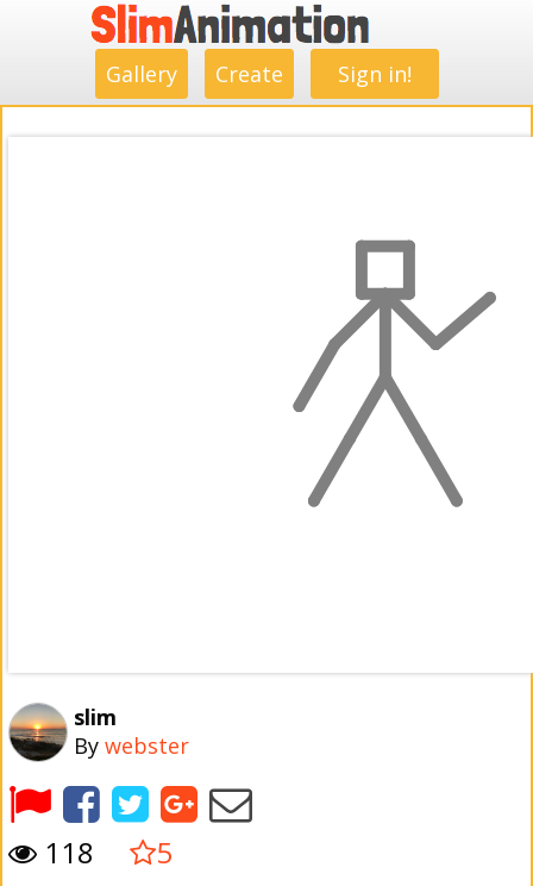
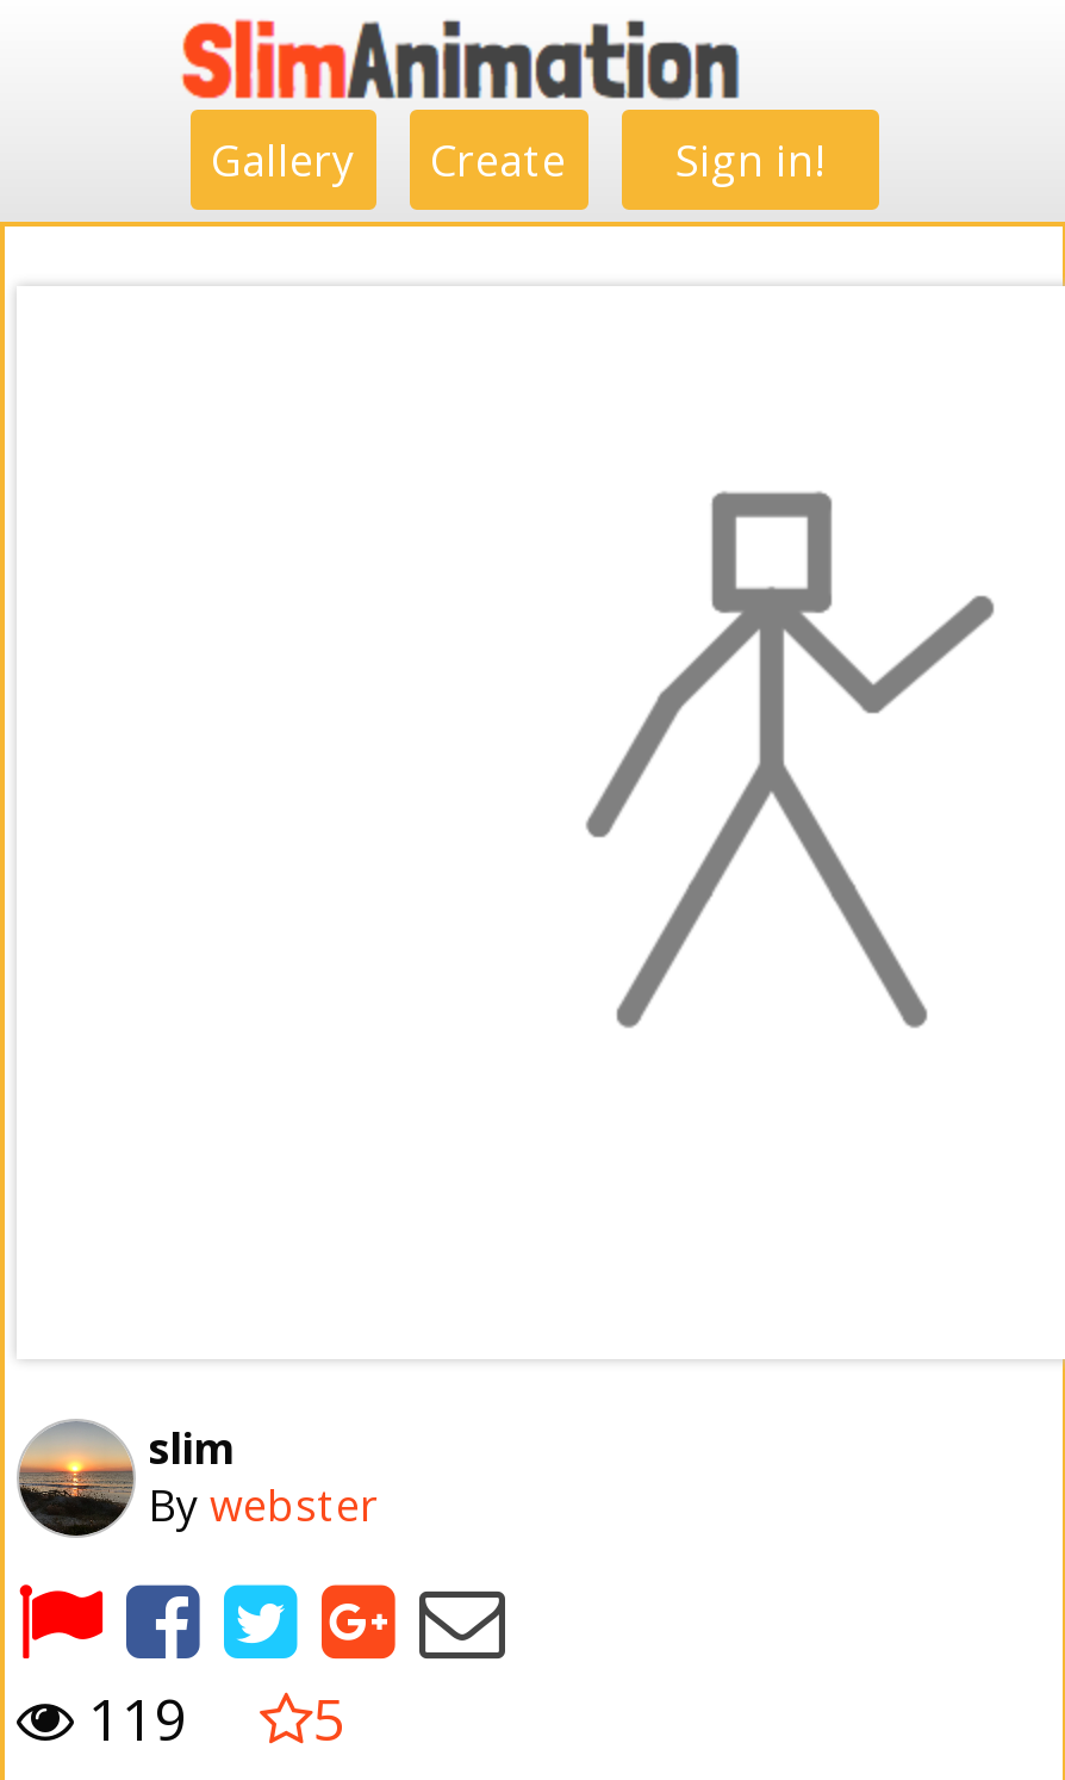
[37,832,173,872] 118 5 -> [74,1679,345,1757] 119 5

